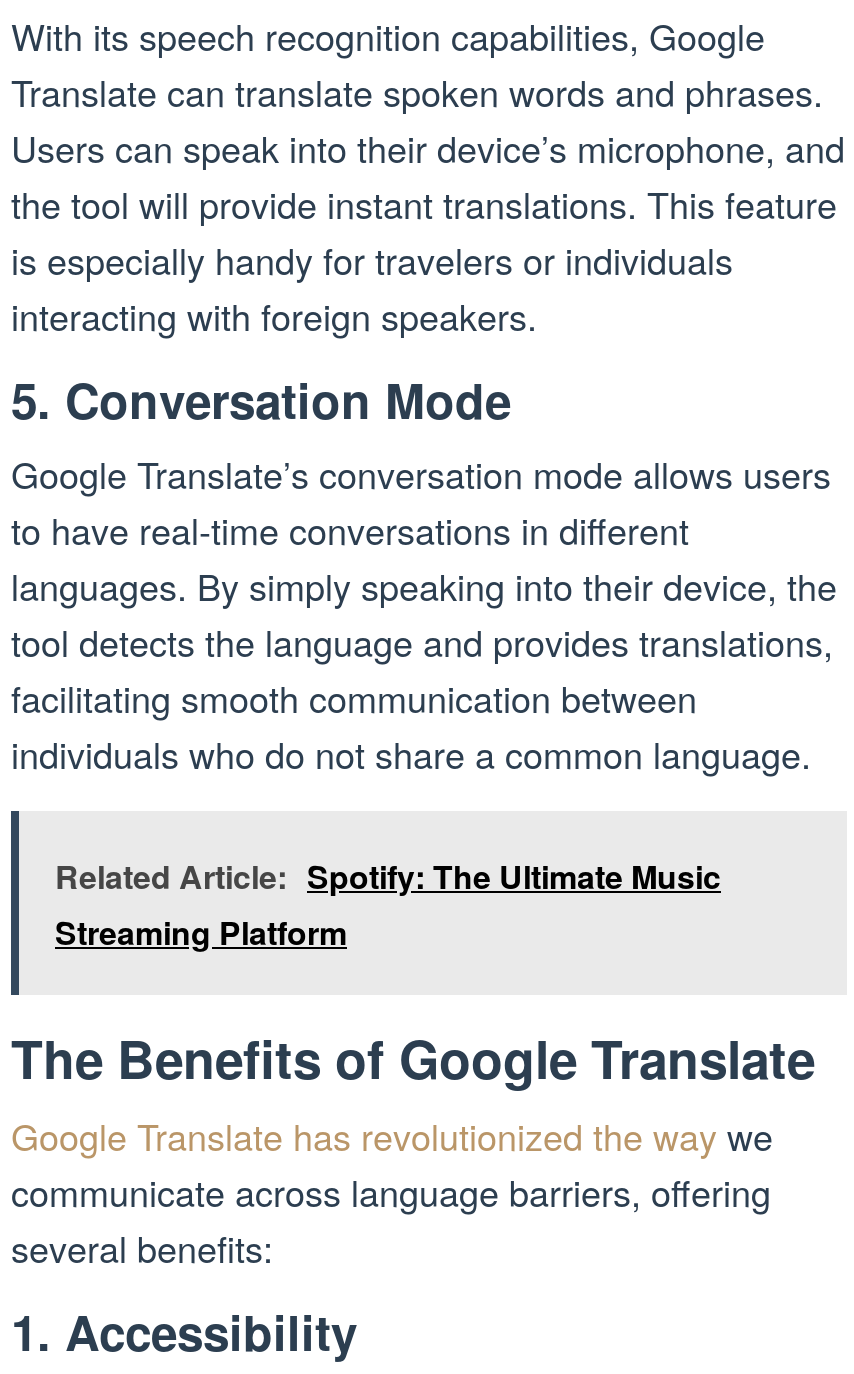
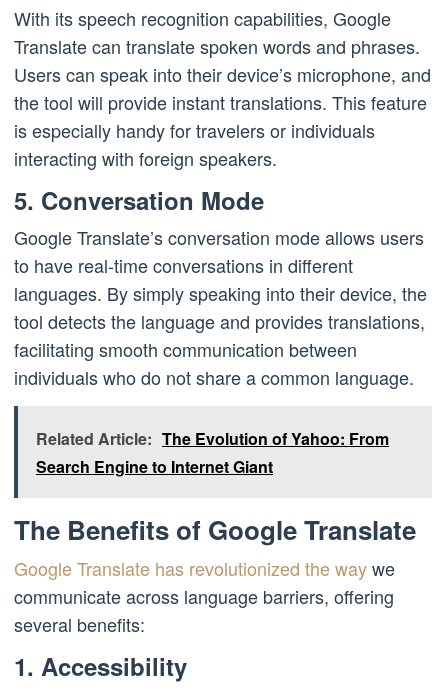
[55,853,721,955] Related Article: Spotify: The Ultimate Music | Streaming Platform -> [36,427,389,478] Related Article: The Evolution of Yahoo: From | Search Engine to Internet Giant

